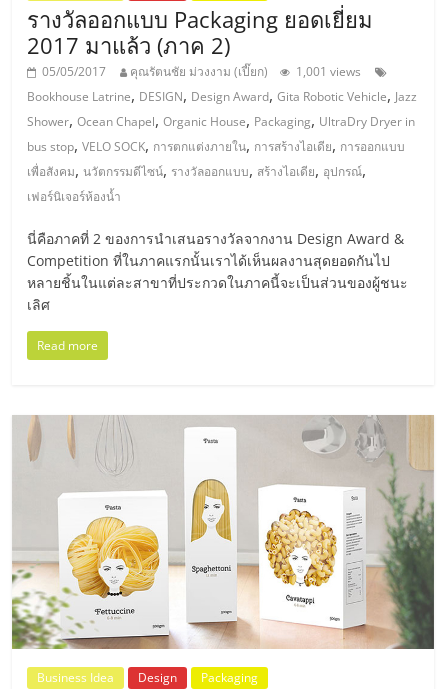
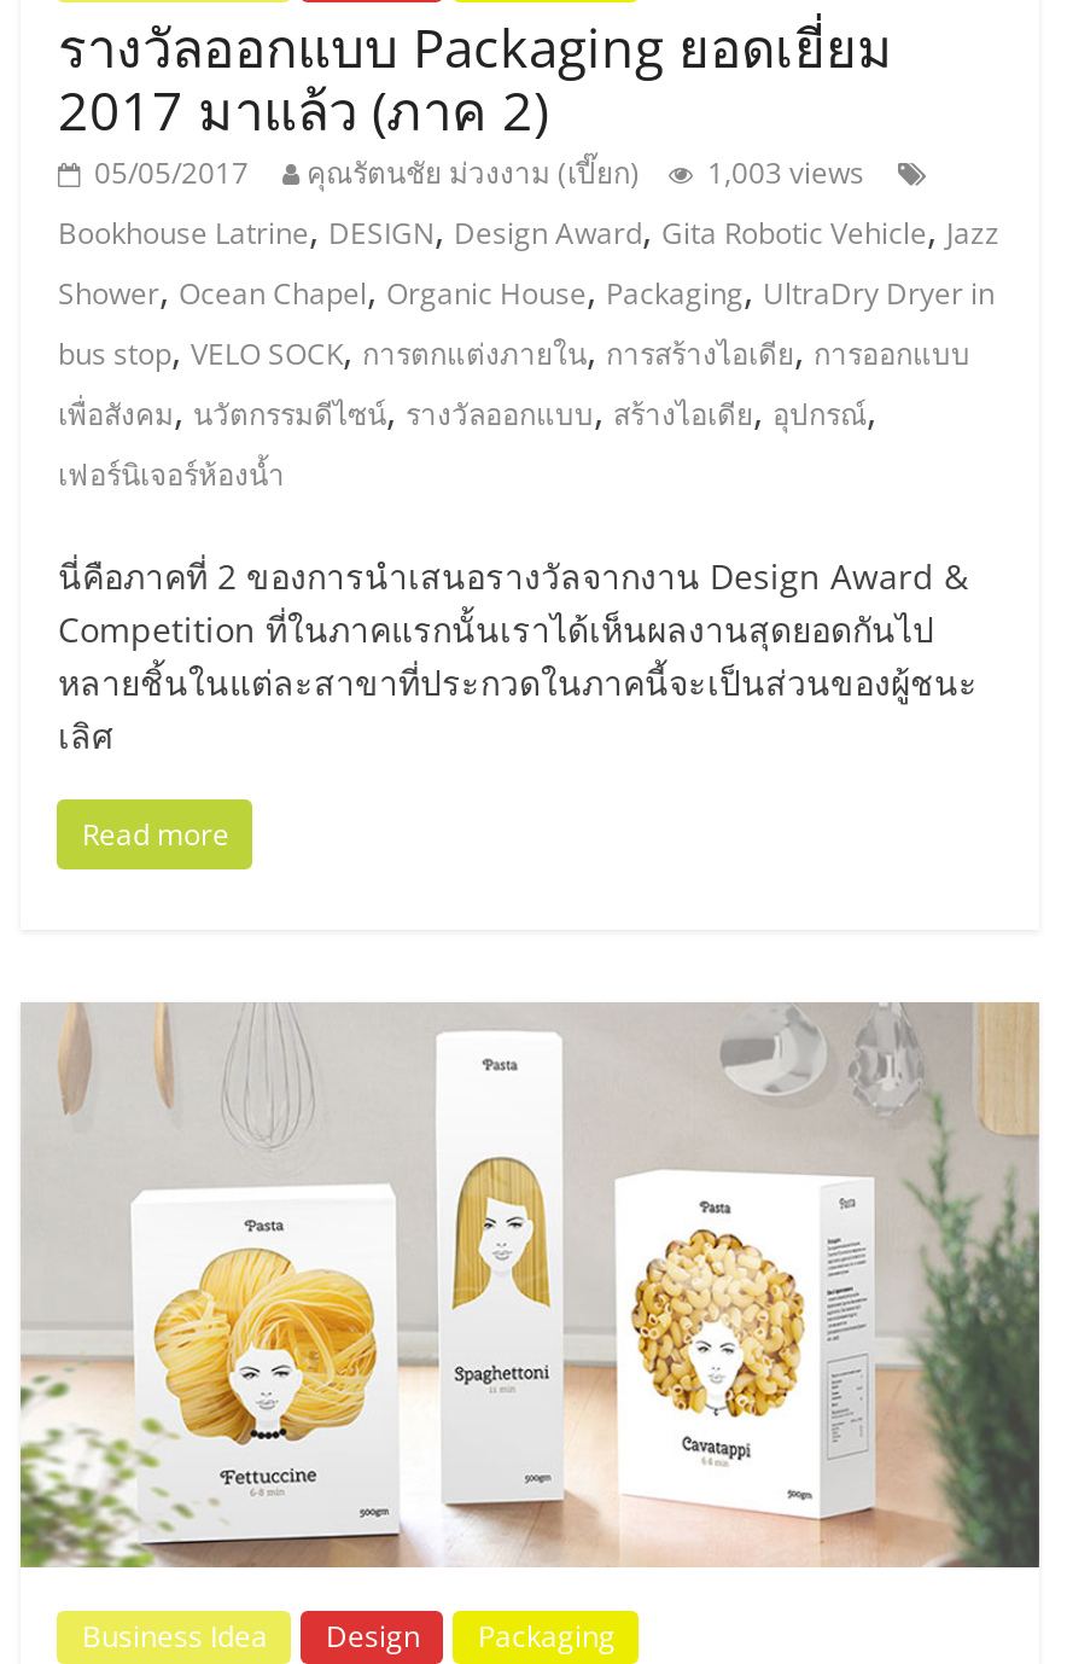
[42,63,361,80] 05/05/2017 คุณรัตนชัย ม่วงงาม (เปี๊ยก) 1,001 views -> [94,152,864,193] 05/05/2017 คุณรัตนชัย ม่วงงาม (เปี๊ยก) 1,003 views

